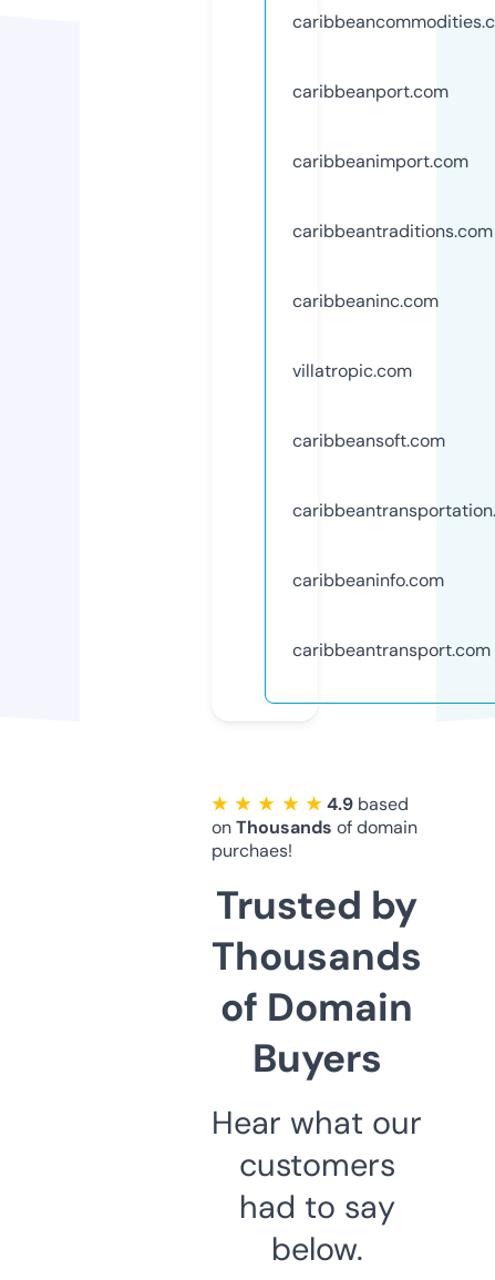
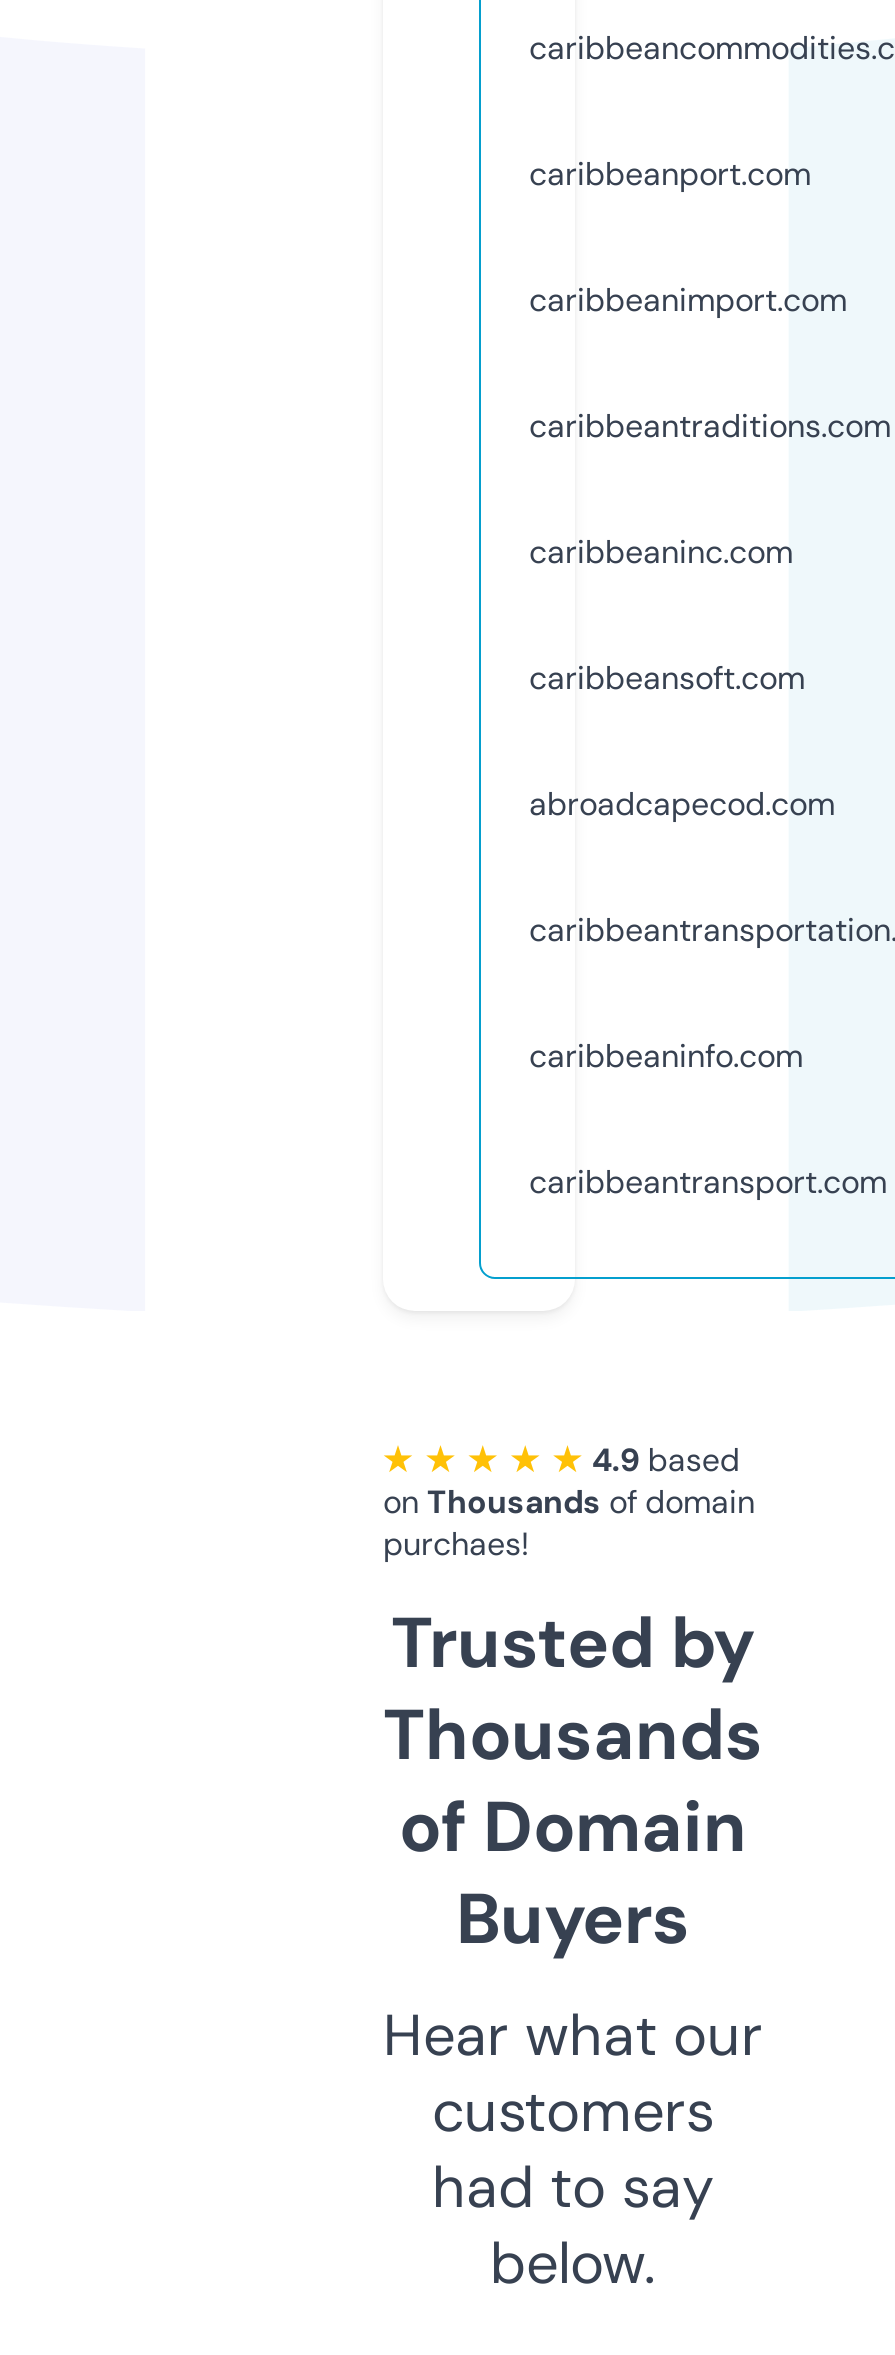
[292,359,412,382] villatropic.com -> none
moved [292,429,445,452] -> [529,657,805,699]: caribbeansoft.com
none -> [529,783,835,825] abroadcapecod.com

